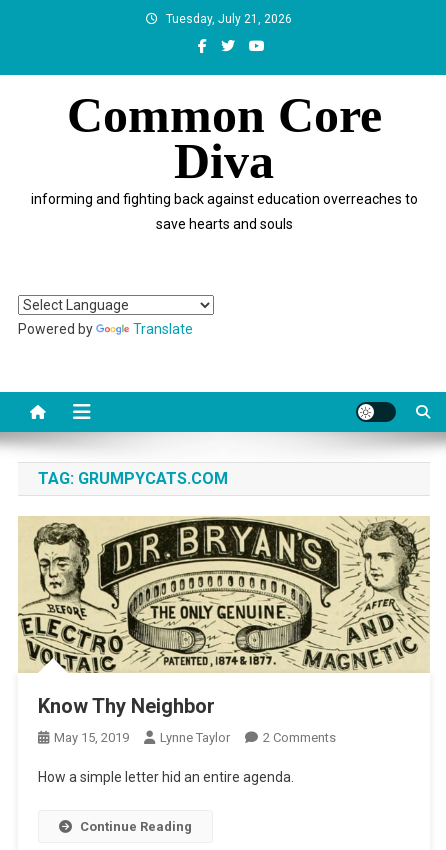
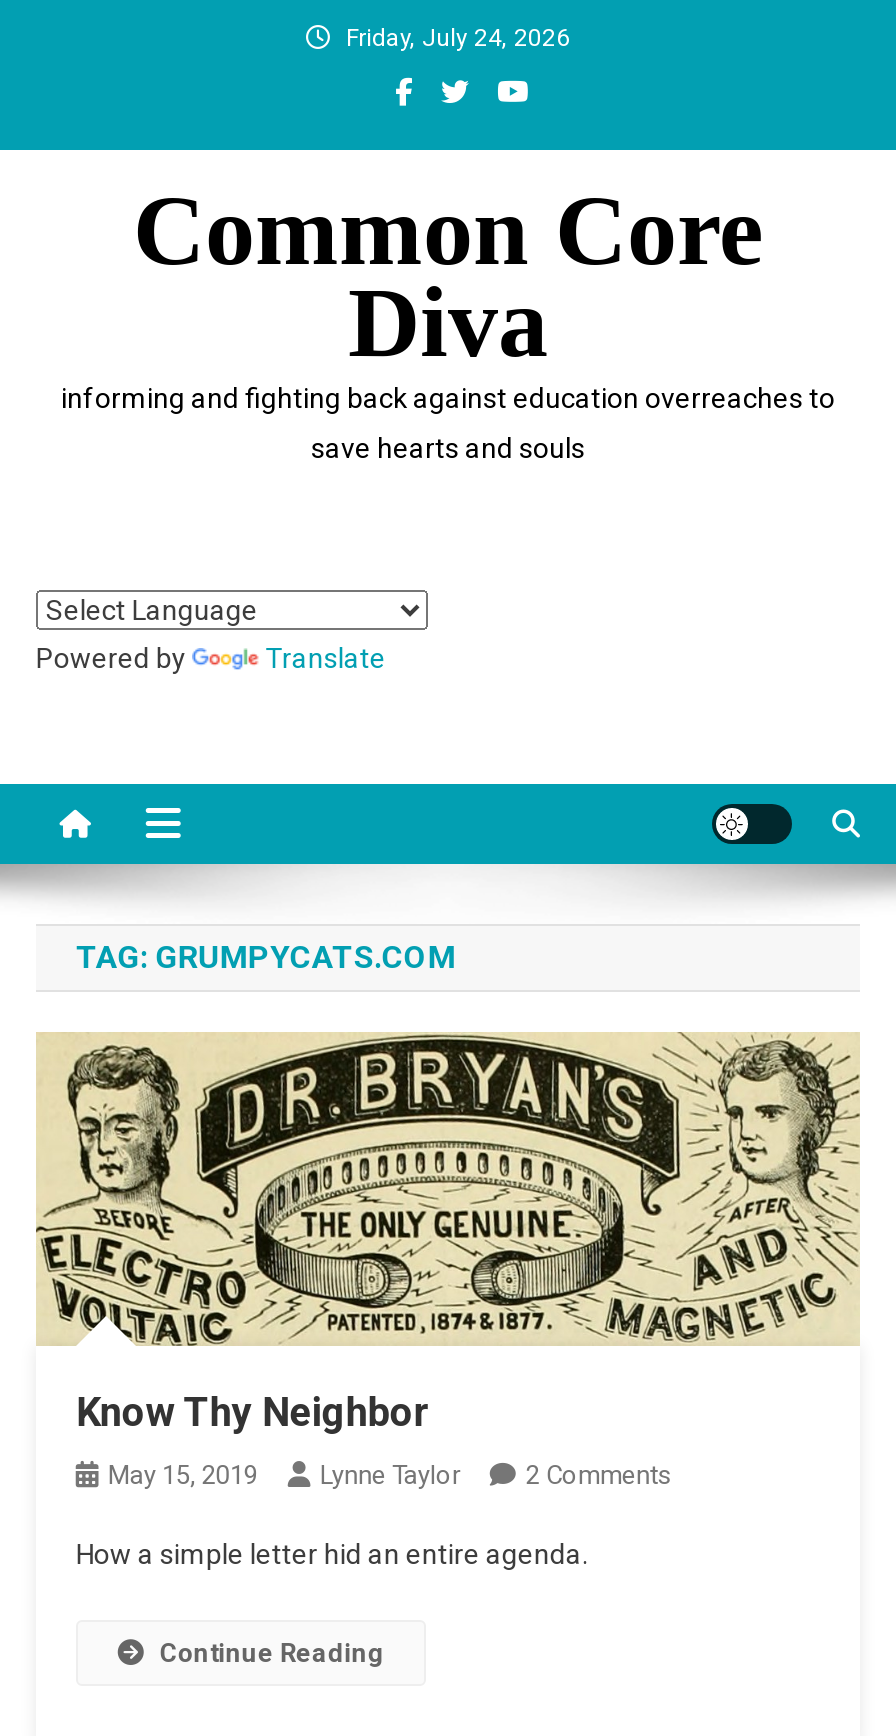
[166,12,292,26] Tuesday, July 21, 2026 -> [346,24,570,52] Friday, July 24, 2026

